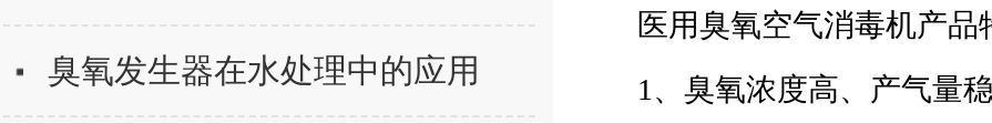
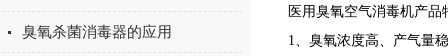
[48,51,480,89] 臭氧发生器在水处理中的应用 -> [22,23,172,40] 臭氧杀菌消毒器的应用

